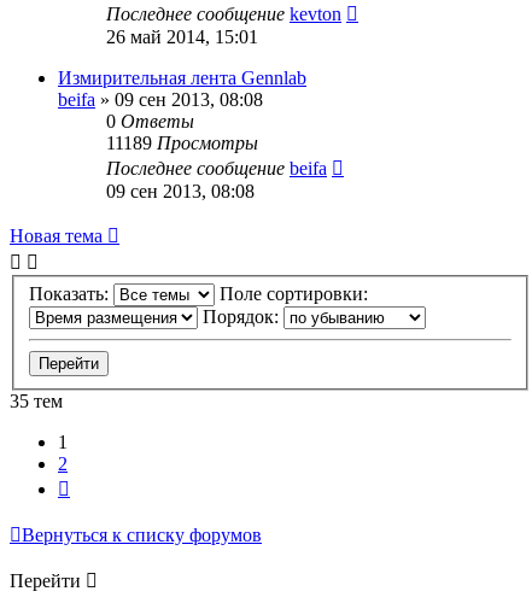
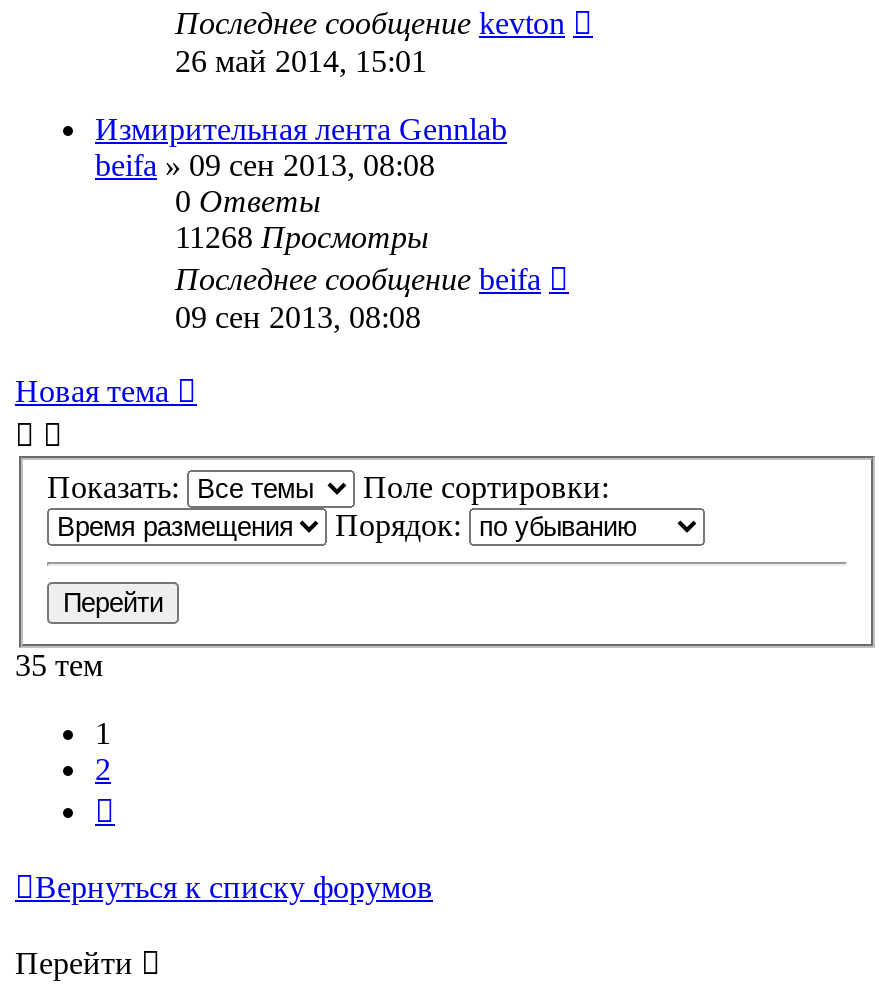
[106,133,258,153] 11189 Просмотры -> [175,220,429,254] 11268 Просмотры

